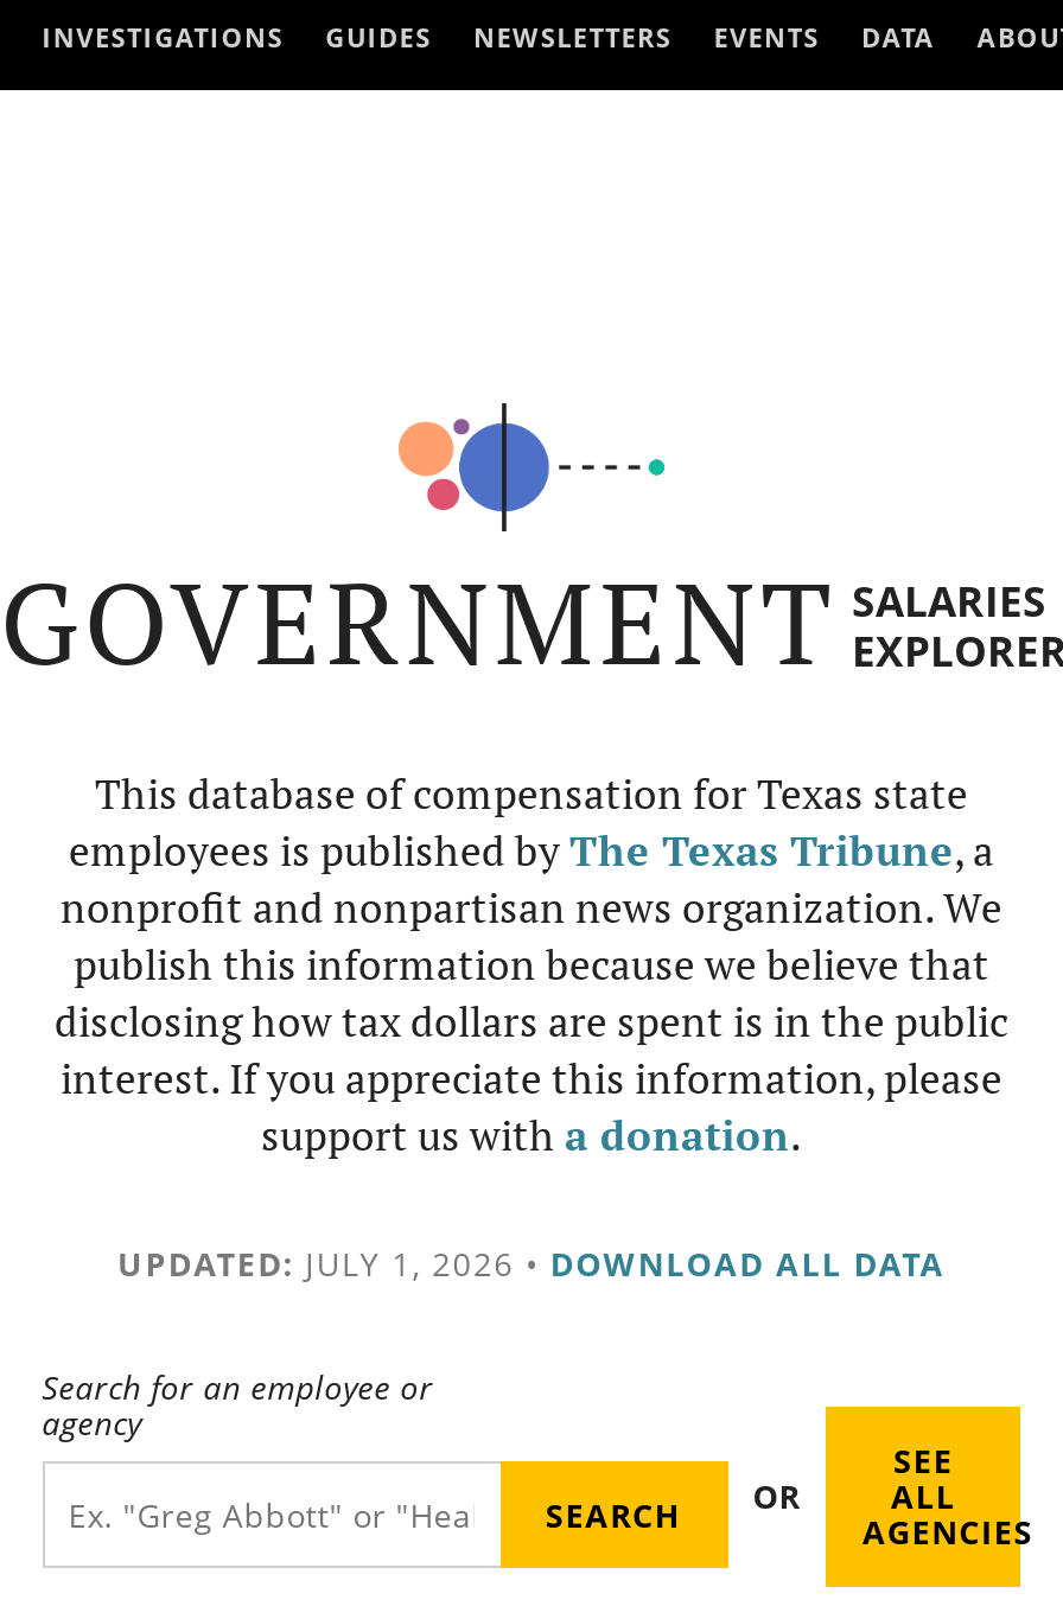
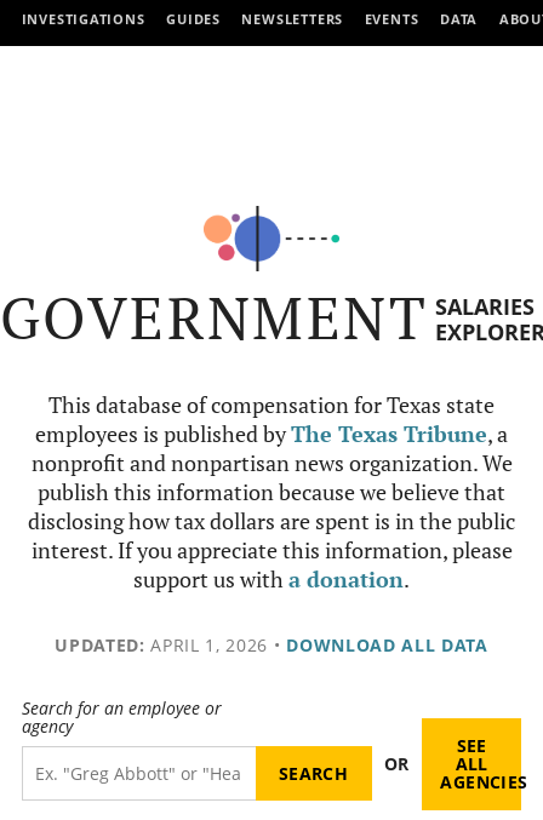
[117,1241,946,1286] UPDATED: JULY 1, 2026 • DOWNLOAD ALL DATA -> [55,633,488,656] UPDATED: APRIL 1, 2026 • DOWNLOAD ALL DATA

